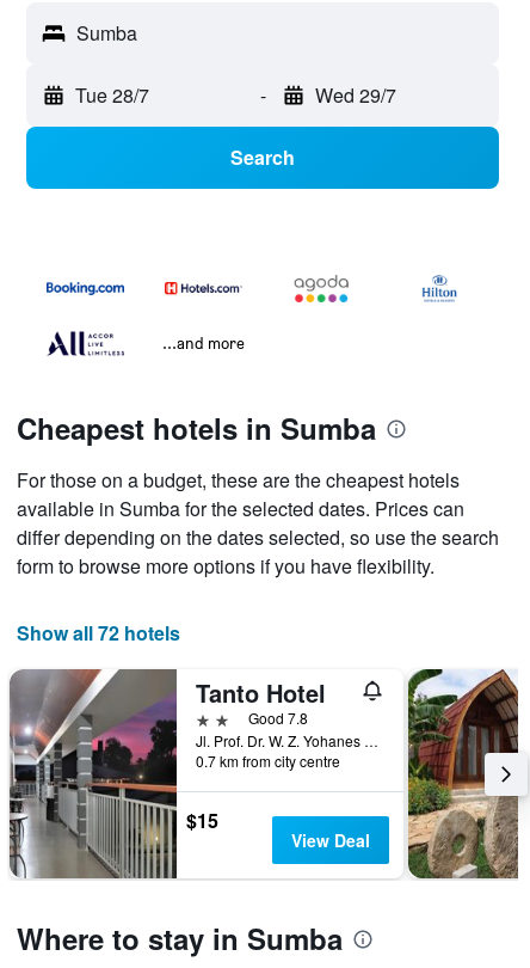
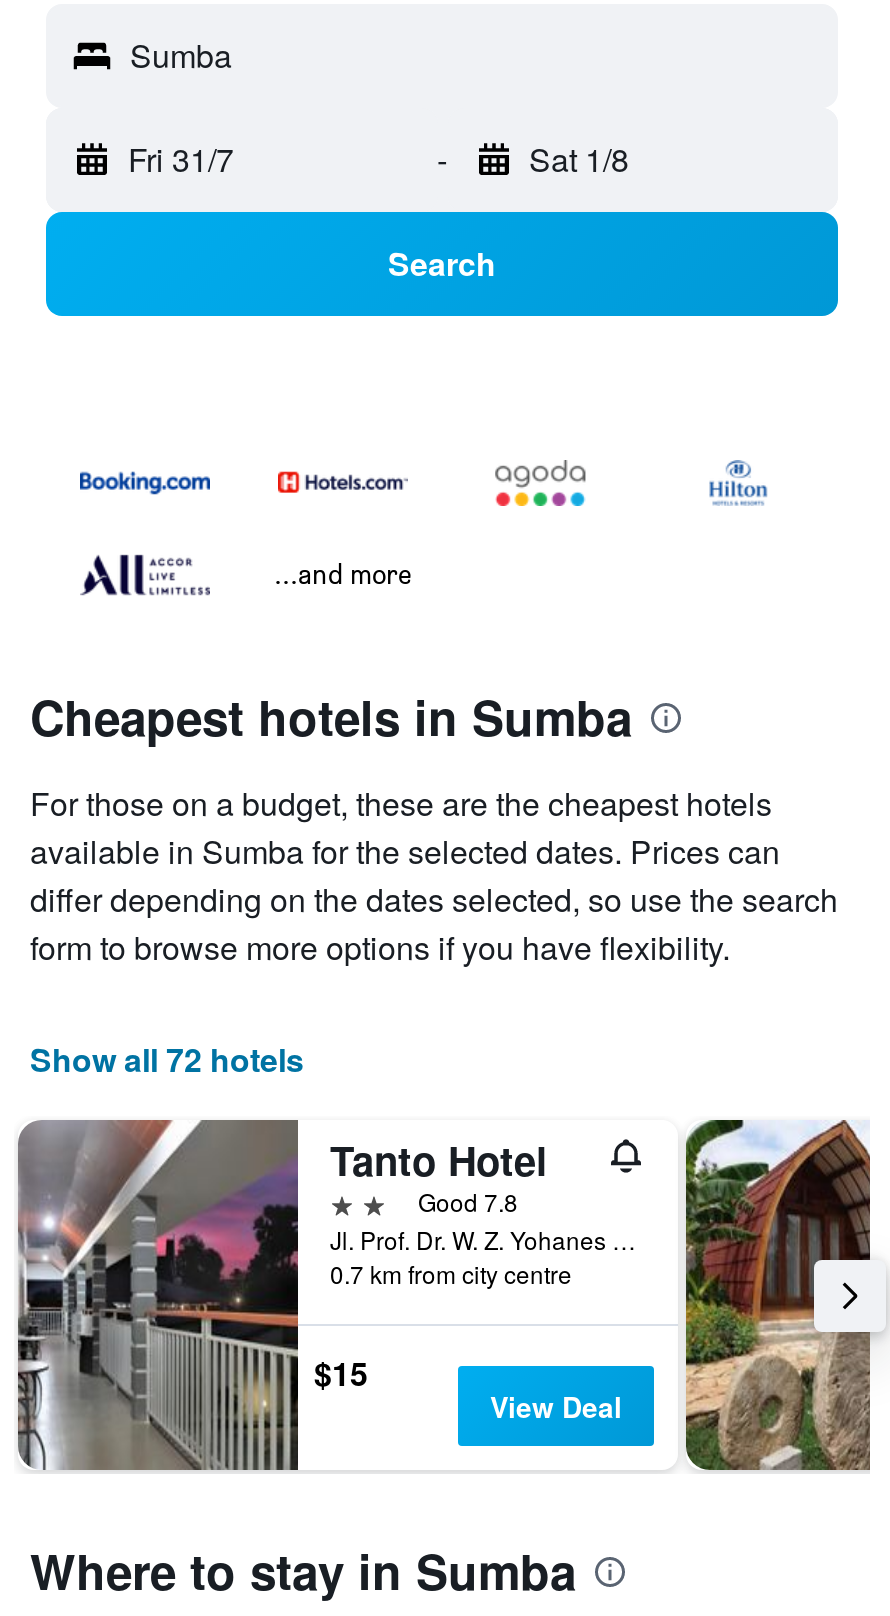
[75,82,149,109] Tue 28/7 -> [128,136,234,182] Fri 31/7
[315,82,396,109] Wed 29/7 -> [529,136,629,182] Sat 1/8

